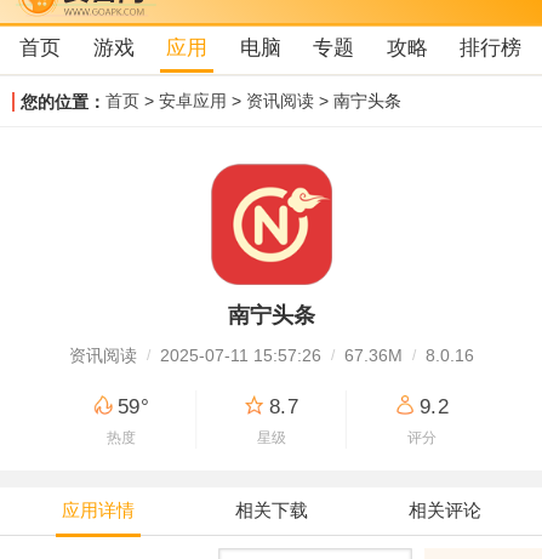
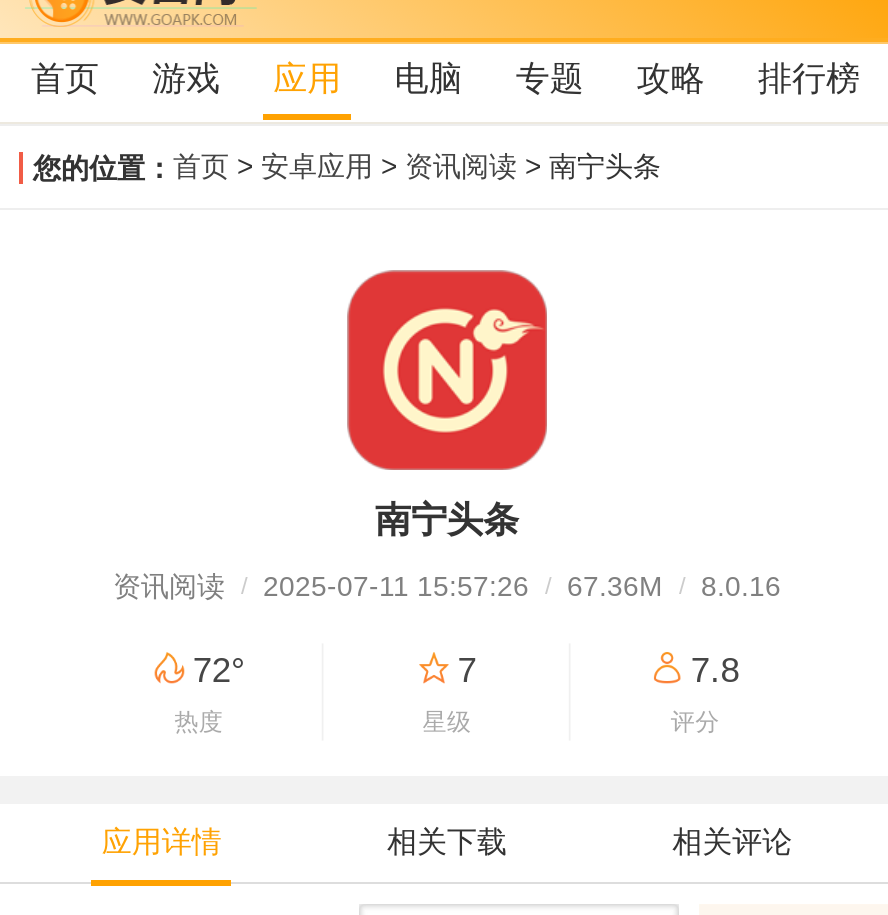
[117,394,149,417] 59° -> [193,649,245,688] 72°
[269,394,299,417] 8.7 -> [457,649,477,688] 7
[419,394,449,417] 9.2 -> [691,649,740,688] 7.8

